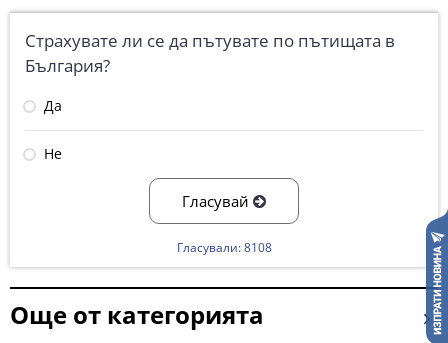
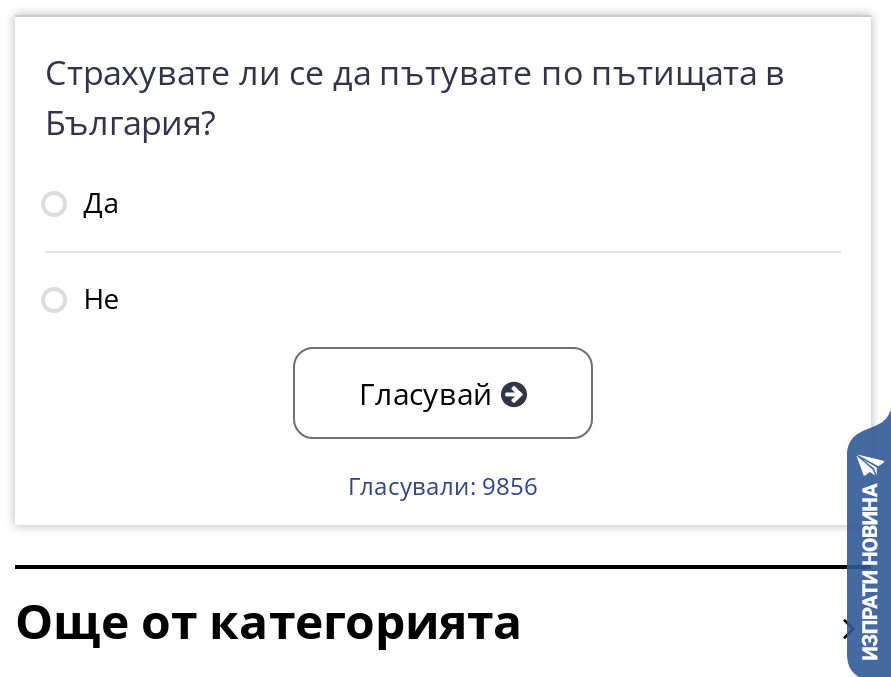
[176,238,271,255] Гласували: 8108 -> [348,468,538,502] Гласували: 9856

